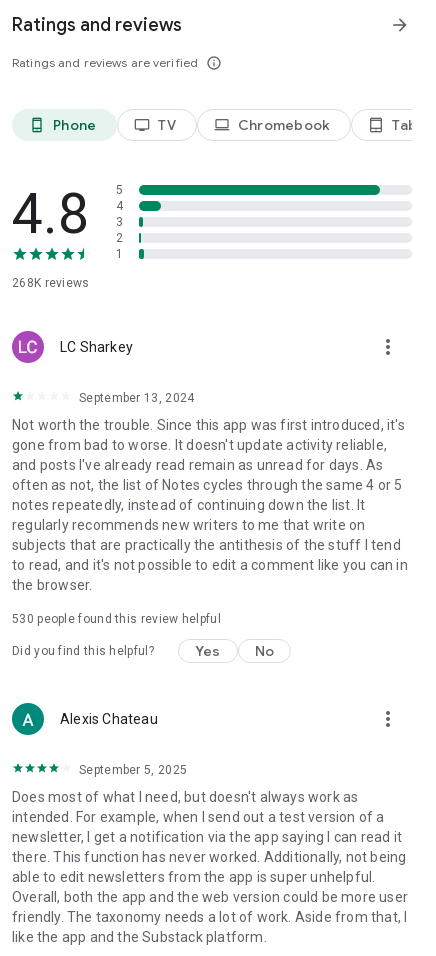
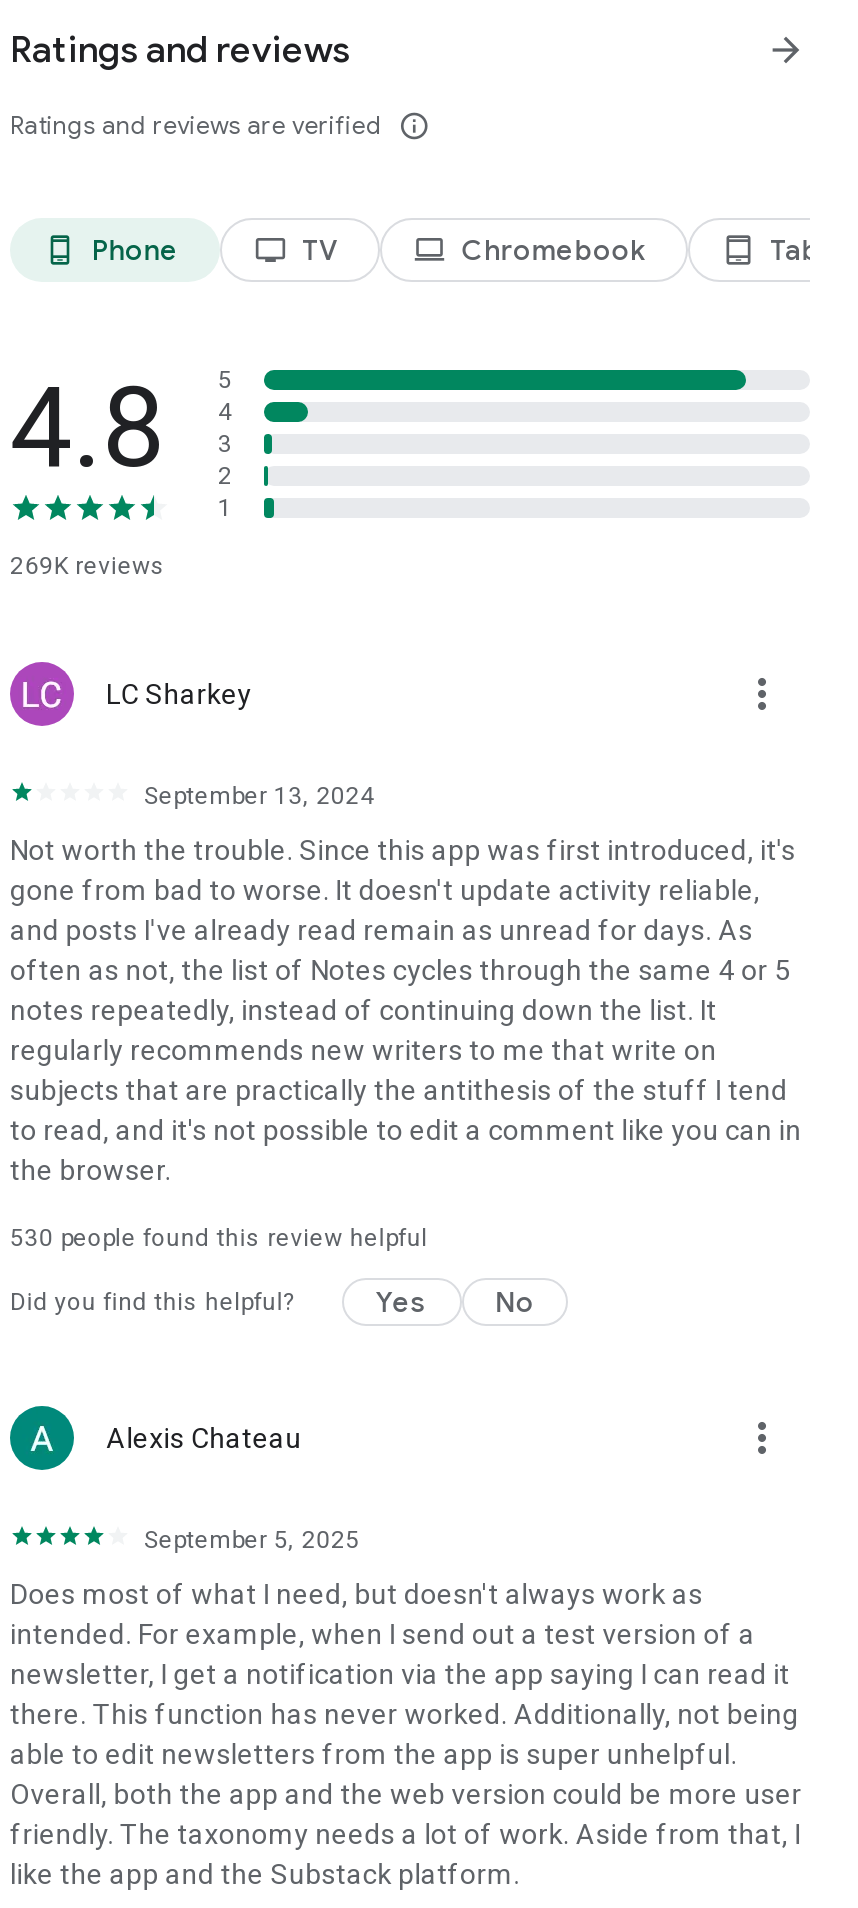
[12,276,90,290] 268K reviews -> [10,552,165,580] 269K reviews

